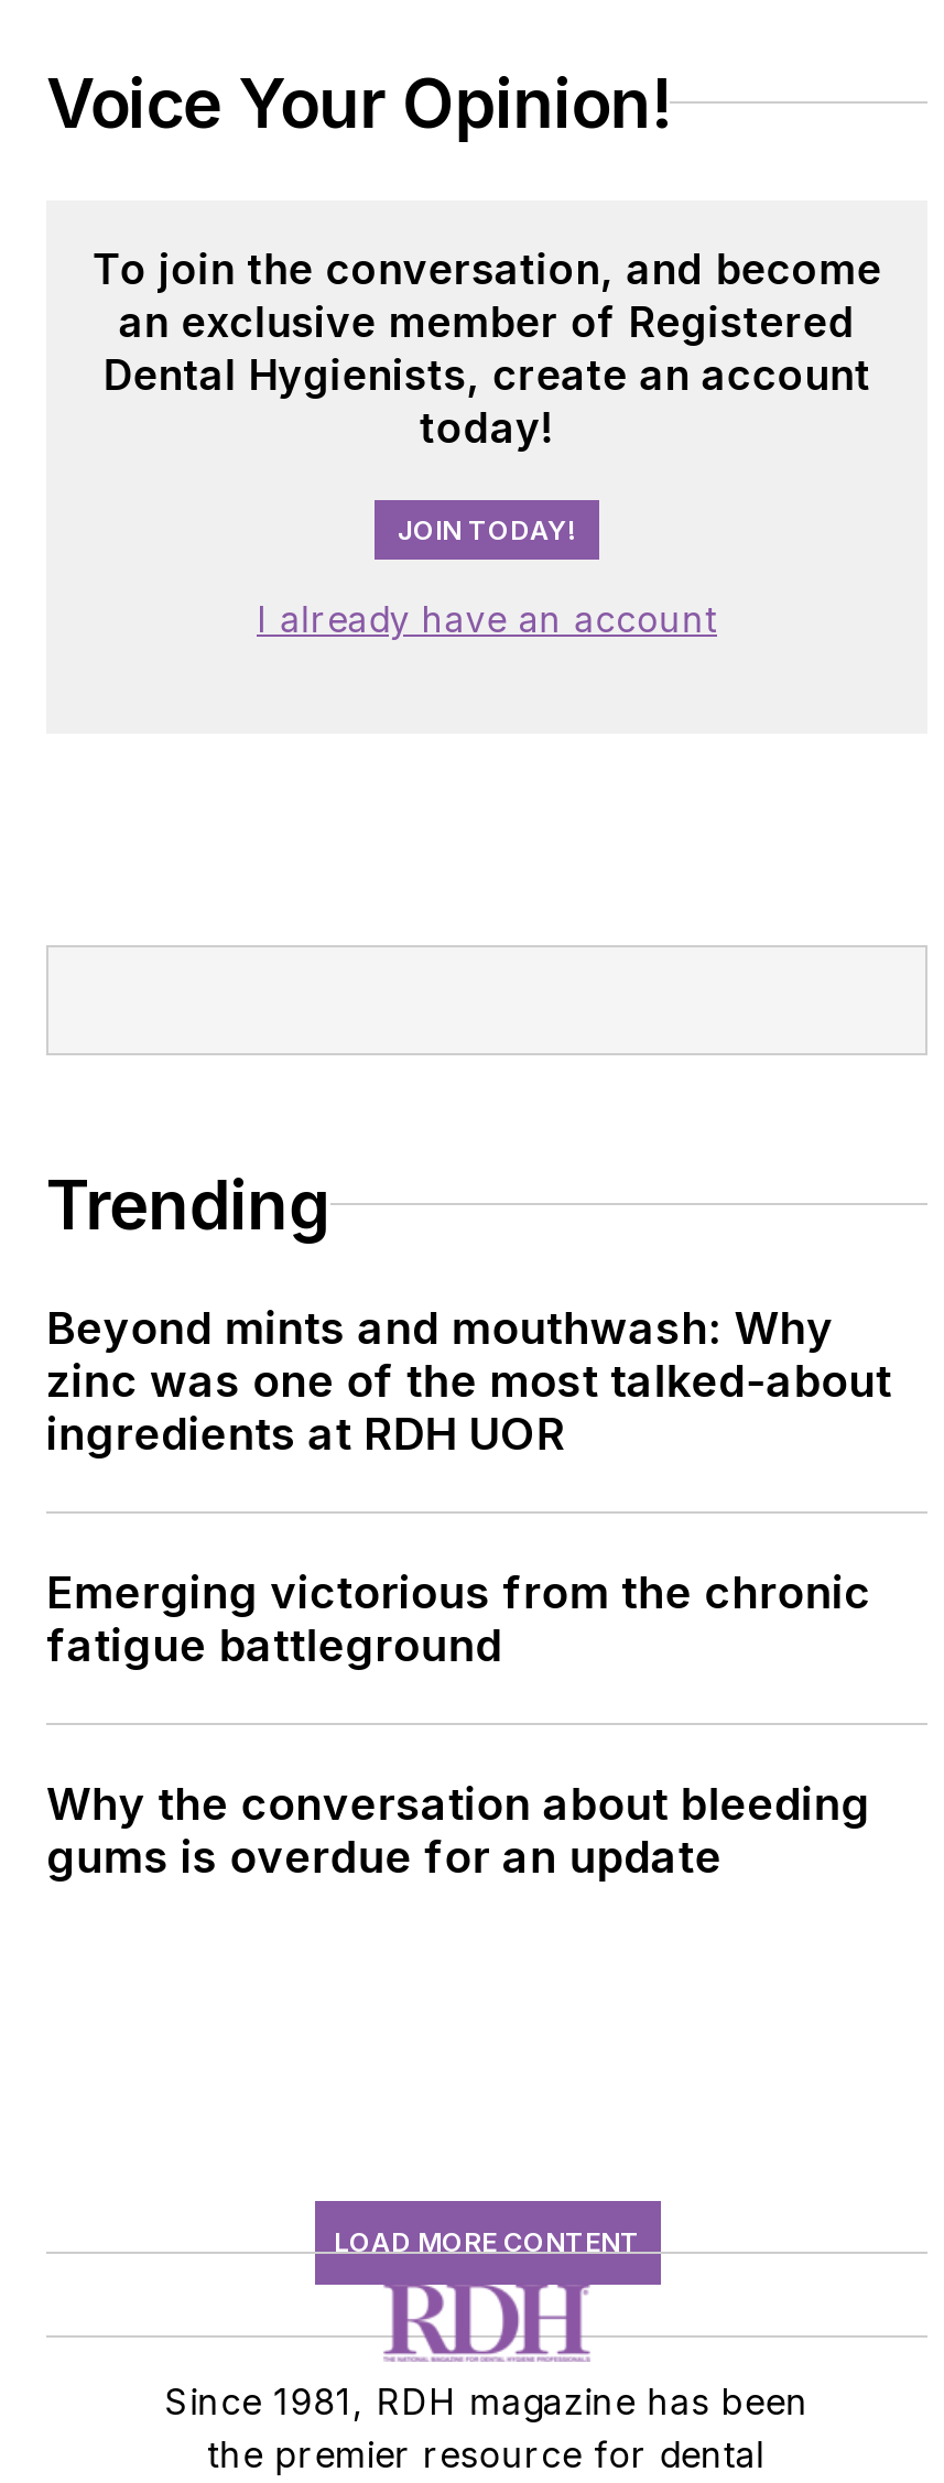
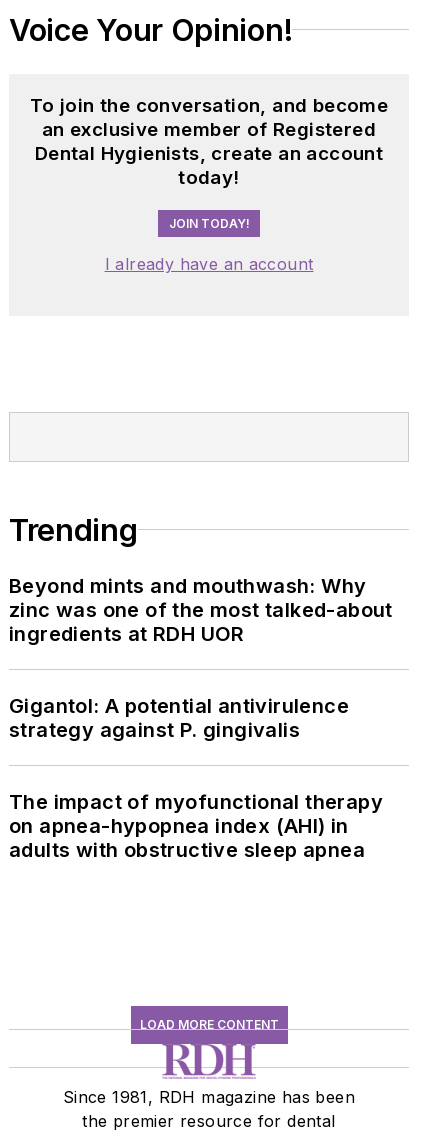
[46,1565,871,1671] Emerging victorious from the chronic | fatigue battleground -> [9,693,349,741] Gigantol: A potential antivirulence | strategy against P. gingivalis
[46,1777,870,1883] Why the conversation about bleeding | gums is overdue for an update -> [9,789,383,861] The impact of myofunctional therapy | on apnea-hypopnea index (AHI) in | adults with obstructive sleep apnea

